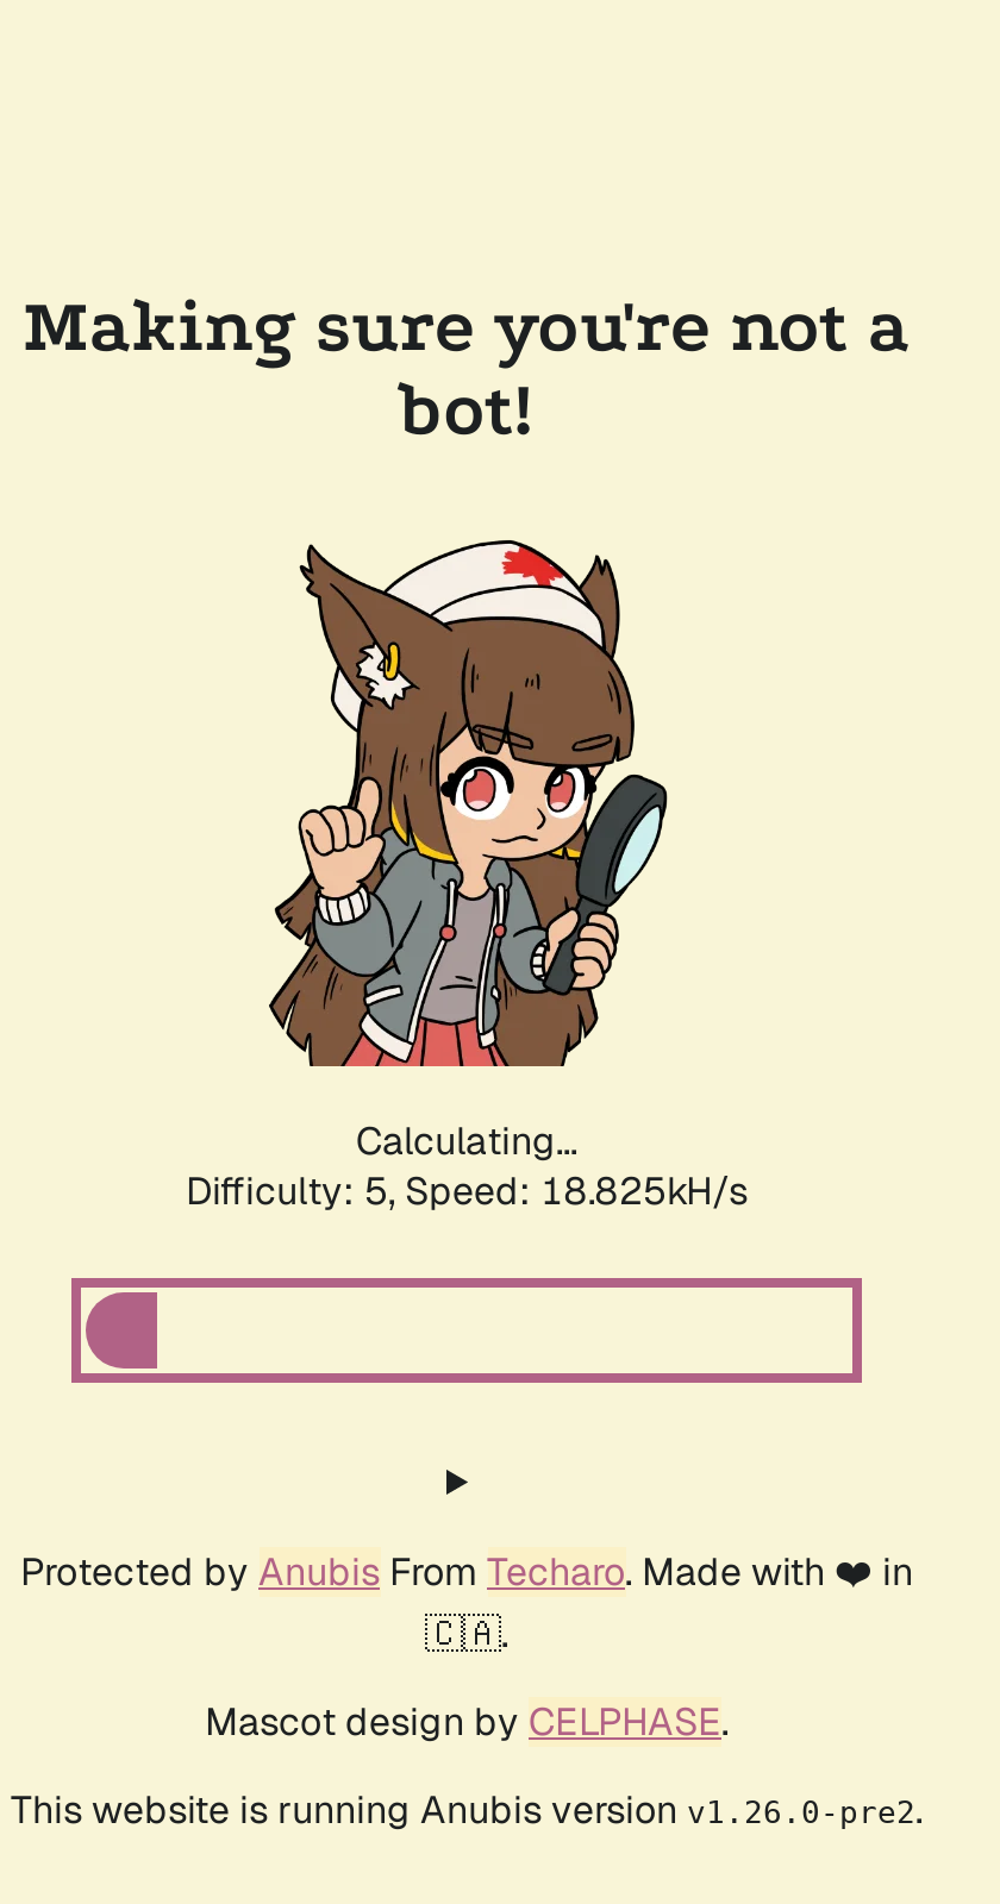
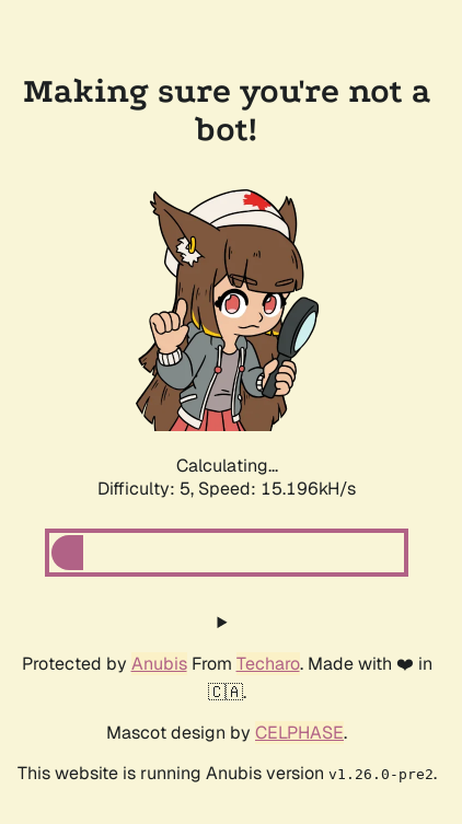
[186,1166,748,1216] Difficulty: 5, Speed: 18.825kH/s -> [97,477,356,500] Difficulty: 5, Speed: 15.196kH/s

